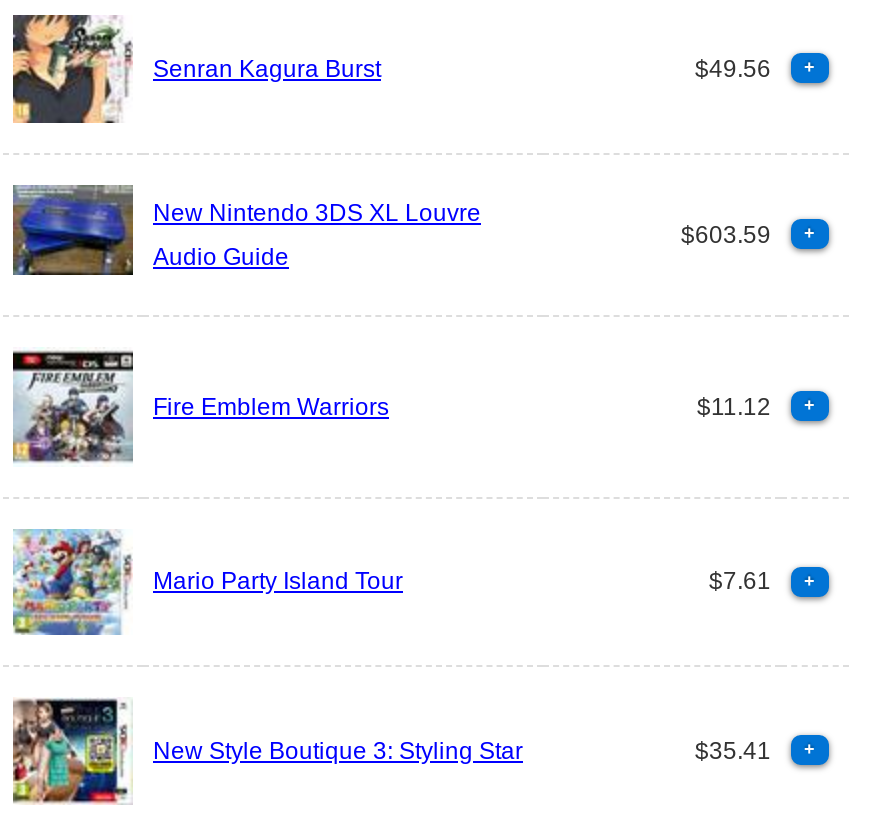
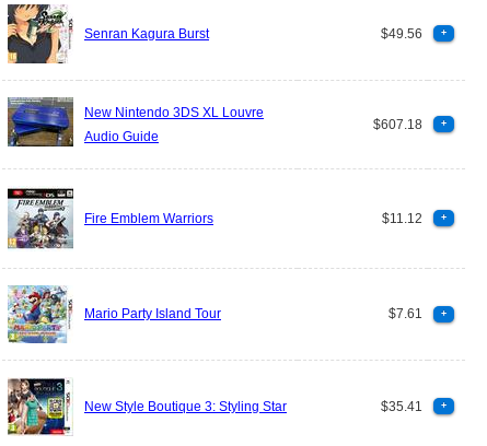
[681,220,771,248] $603.59 -> [373,116,422,132] $607.18

